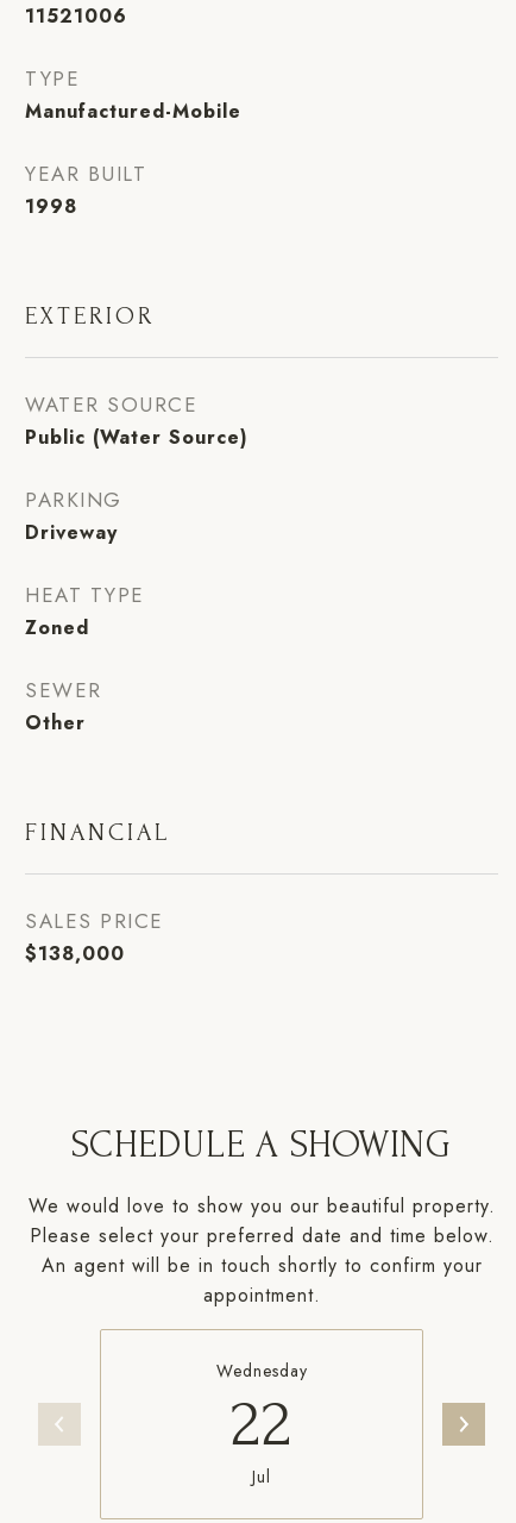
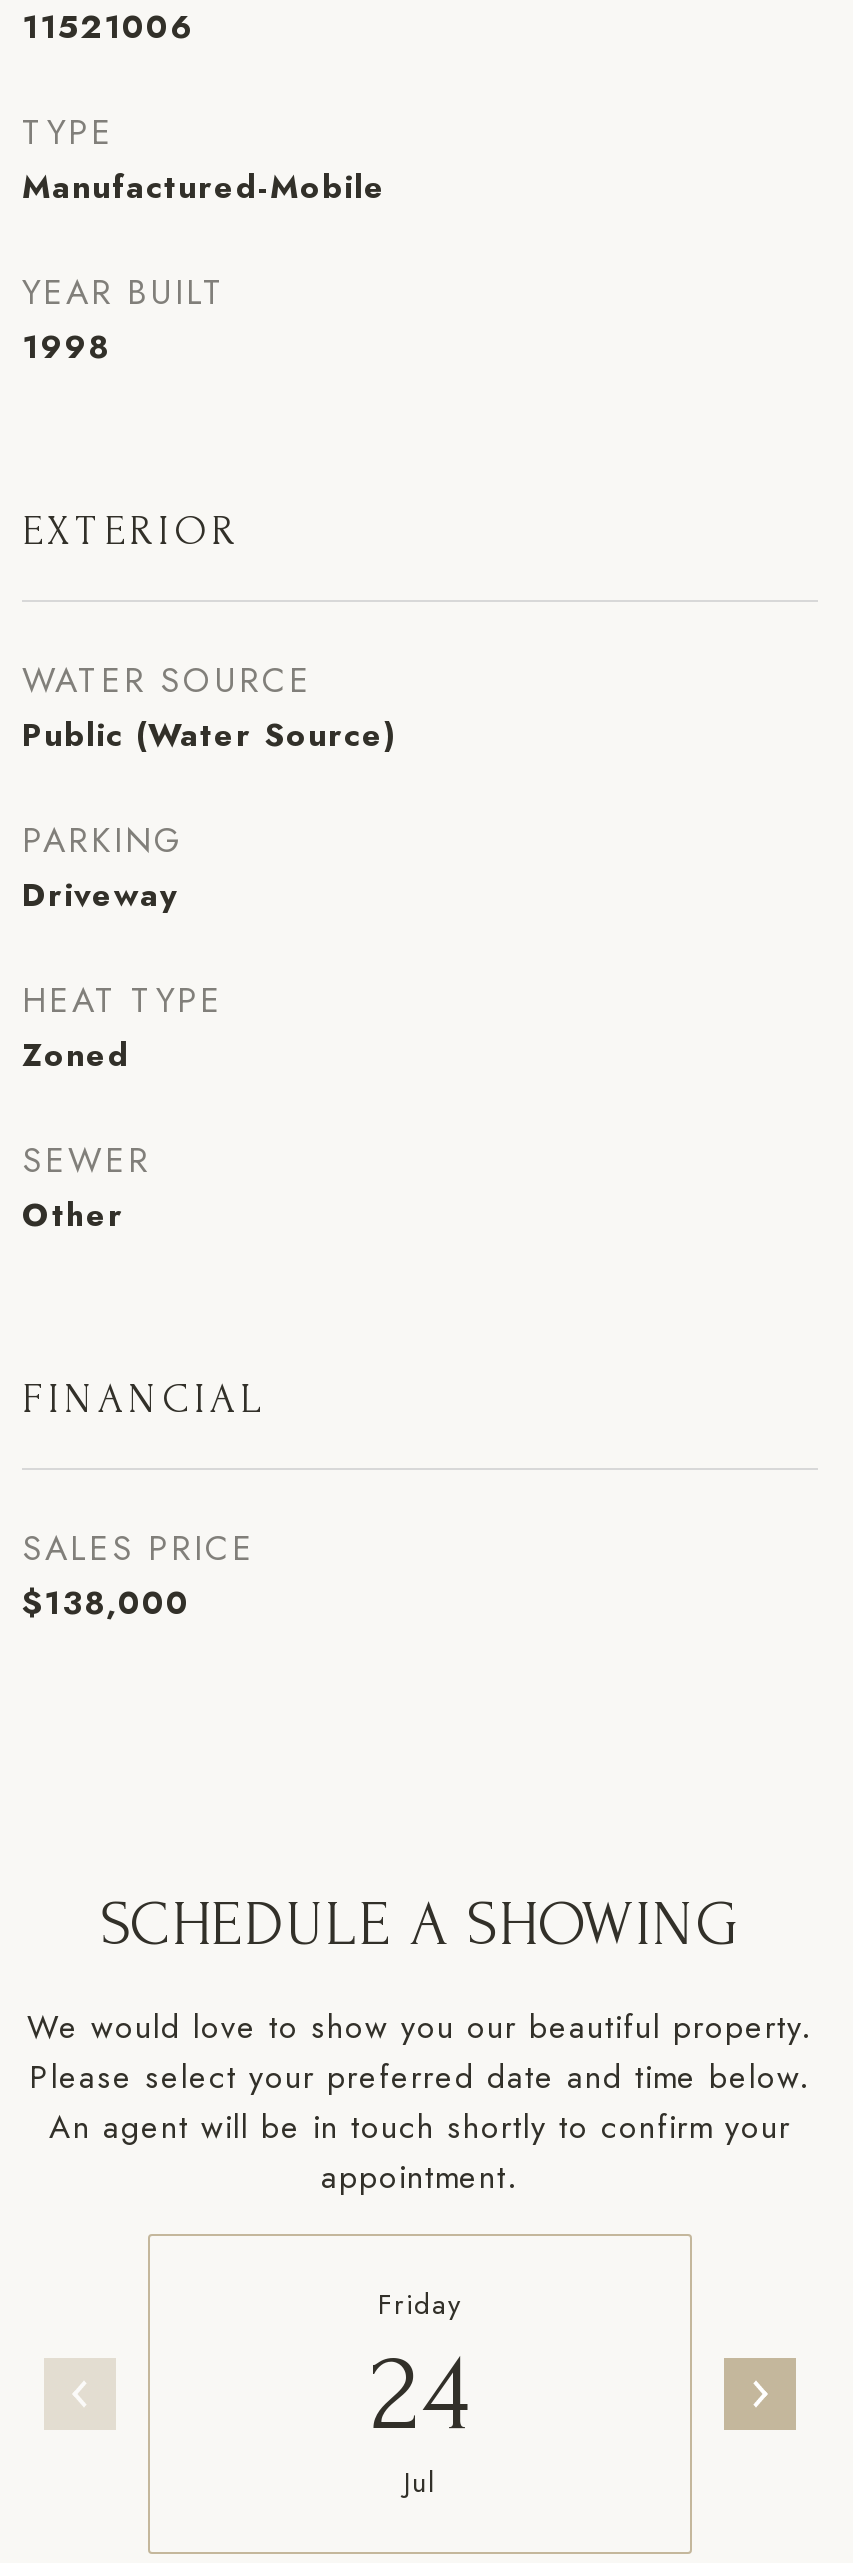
[216,1359,307,1461] Wednesday | 22 -> [370,2284,470,2456] Friday | 24

